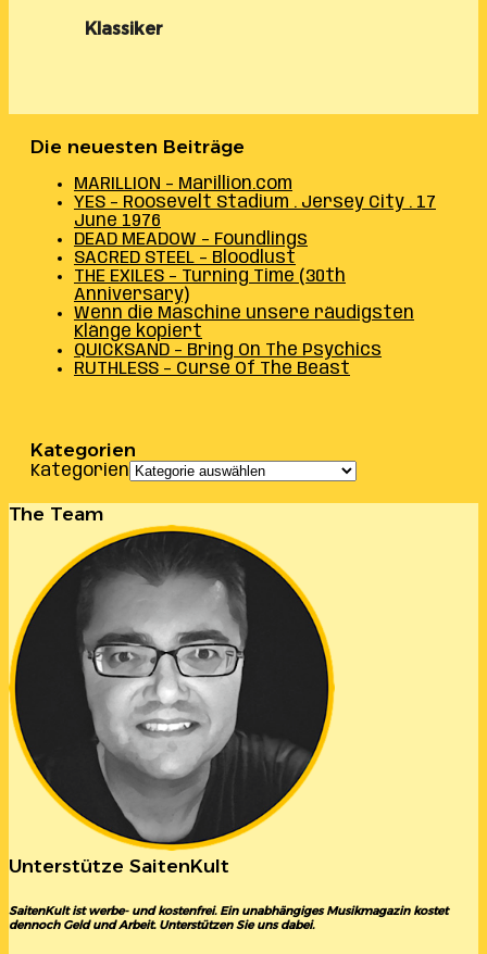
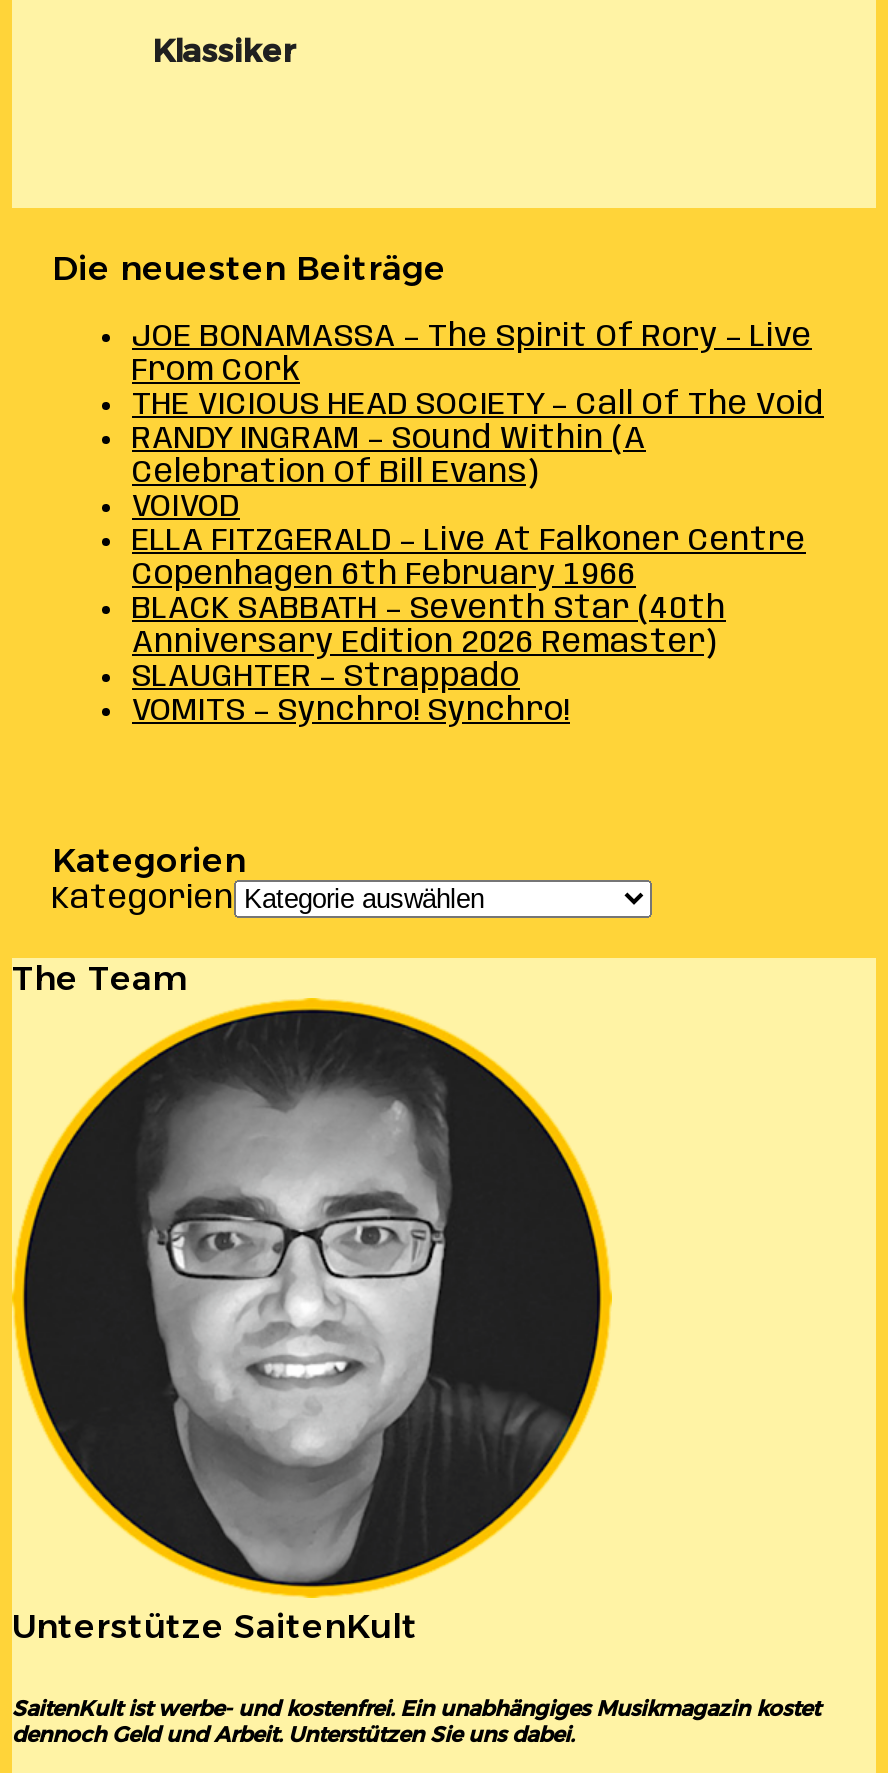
[74,175,436,379] MARILLION – Marillion.com | YES – Roosevelt Stadium . Jersey City . 17 | June 1976 | DEAD MEADOW – Foundlings | SACRED STEEL – Bloodlust | THE EXILES – Turning Time (30th | Anniversary) | Wenn die Maschine unsere räudigsten | Klänge kopiert | QUICKSAND – Bring On The Psychics | RUTHLESS – Curse Of The Beast -> [132,321,824,729] JOE BONAMASSA – The Spirit Of Rory – Live | From Cork | THE VICIOUS HEAD SOCIETY – Call Of The Void | RANDY INGRAM – Sound Within (A | Celebration Of Bill Evans) | VOIVOD | ELLA FITZGERALD – Live At Falkoner Centre | Copenhagen 6th February 1966 | BLACK SABBATH – Seventh Star (40th | Anniversary Edition 2026 Remaster) | SLAUGHTER – Strappado | VOMITS – Synchro! Synchro!

